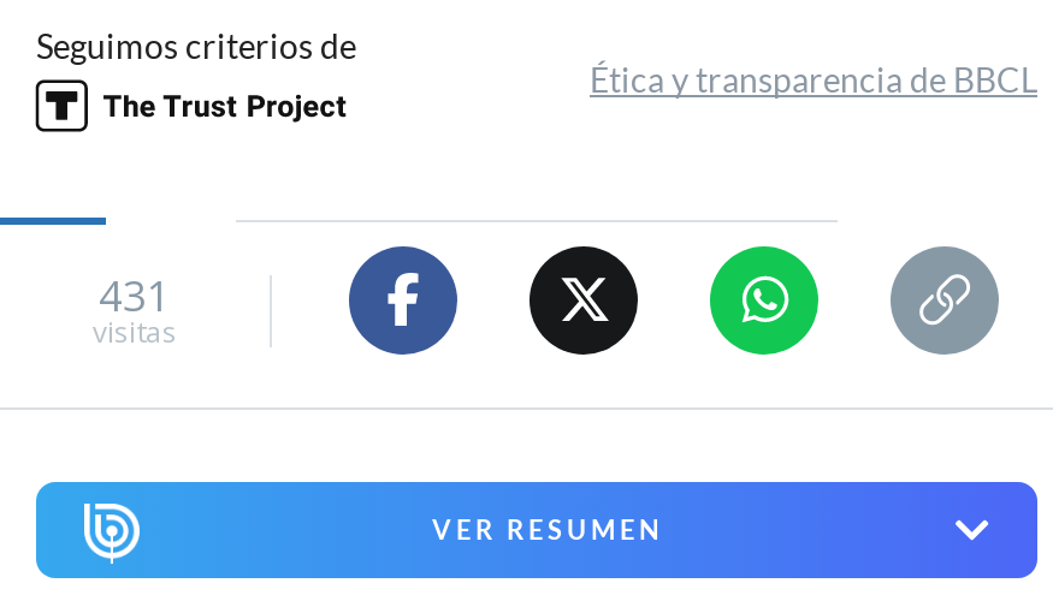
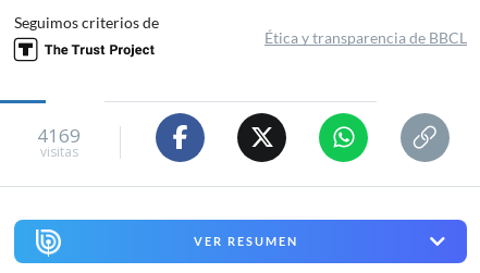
[99,268,171,324] 431 -> [37,123,81,148] 4169

